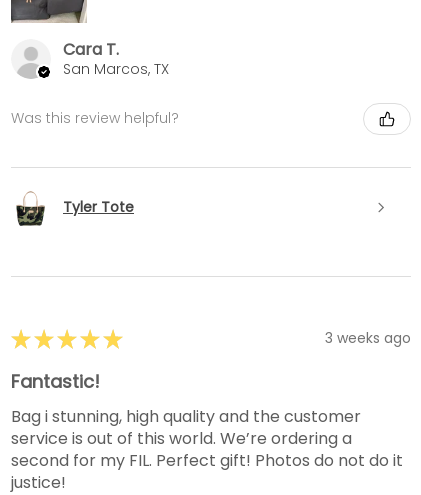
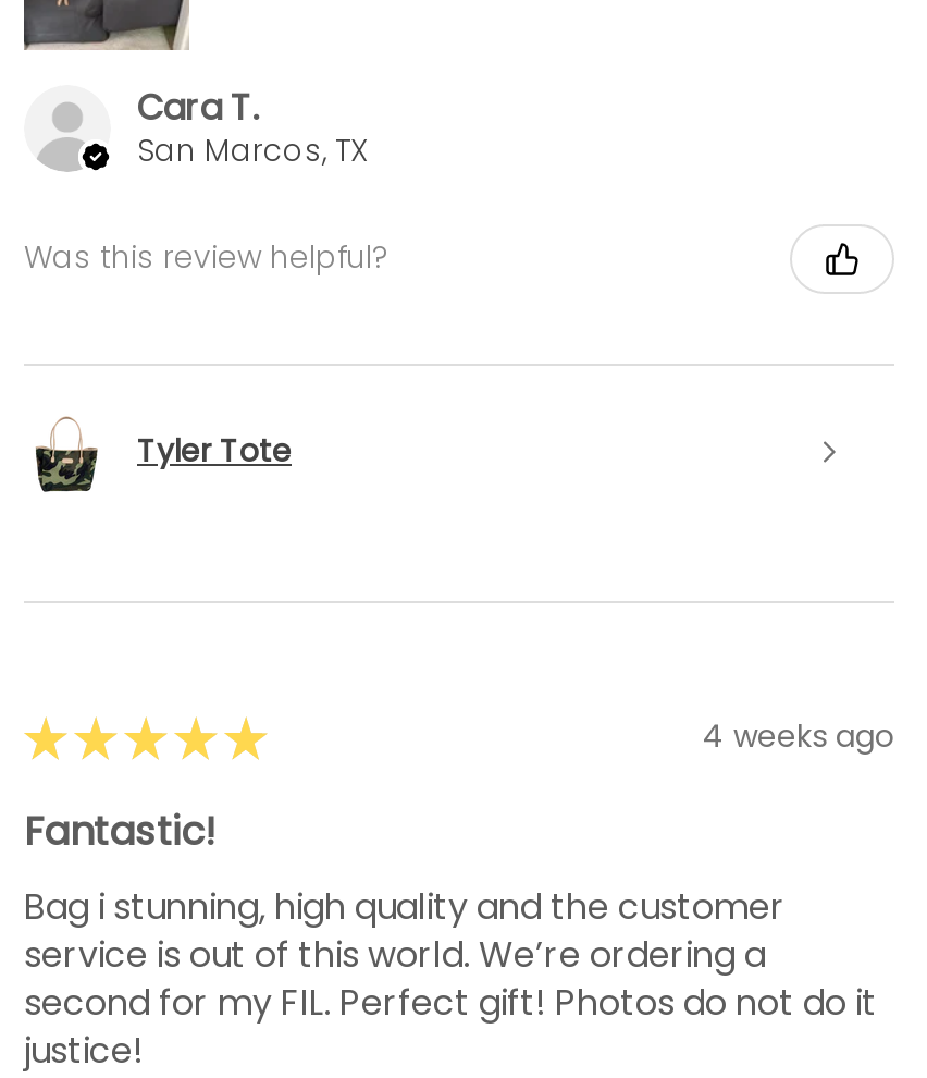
[325,328,411,348] 3 weeks ago -> [703,715,894,758] 4 weeks ago

